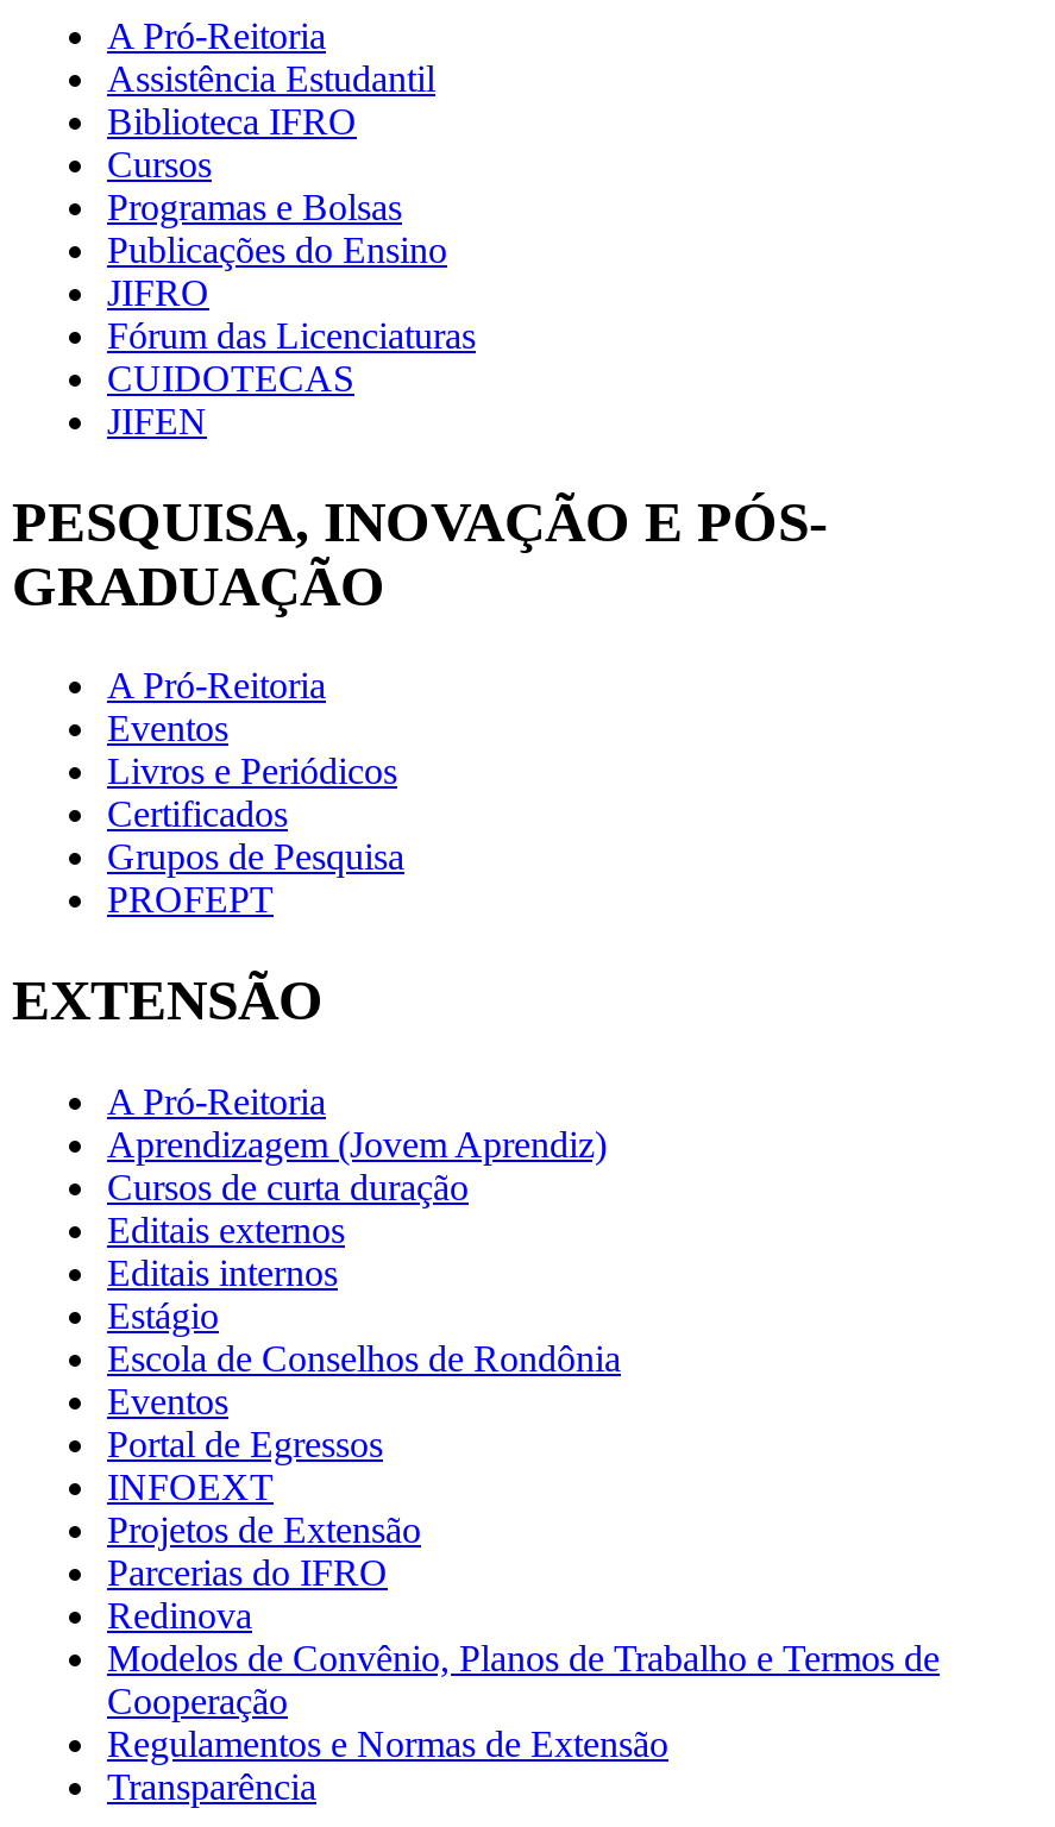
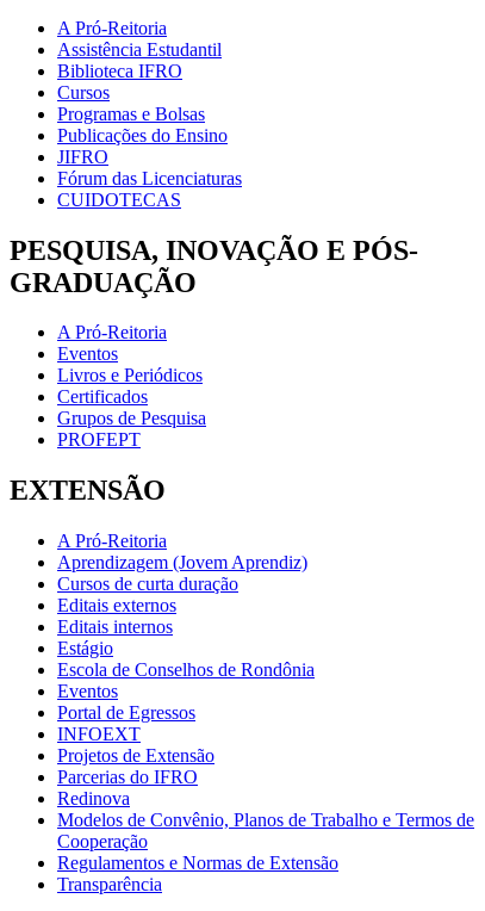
[107,400,207,441] JIFEN -> none

